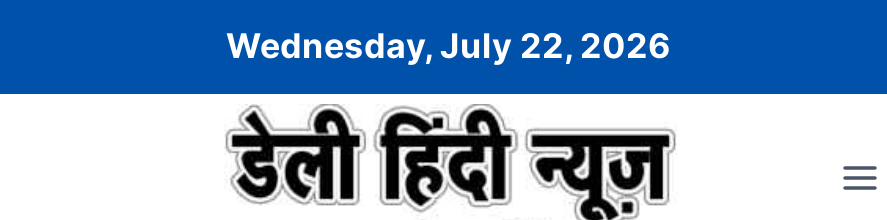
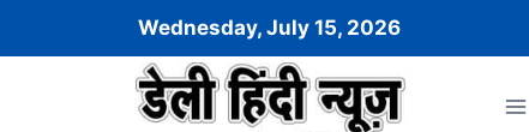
[226,26,670,66] Wednesday, July 22, 2026 -> [137,16,400,40] Wednesday, July 15, 2026

